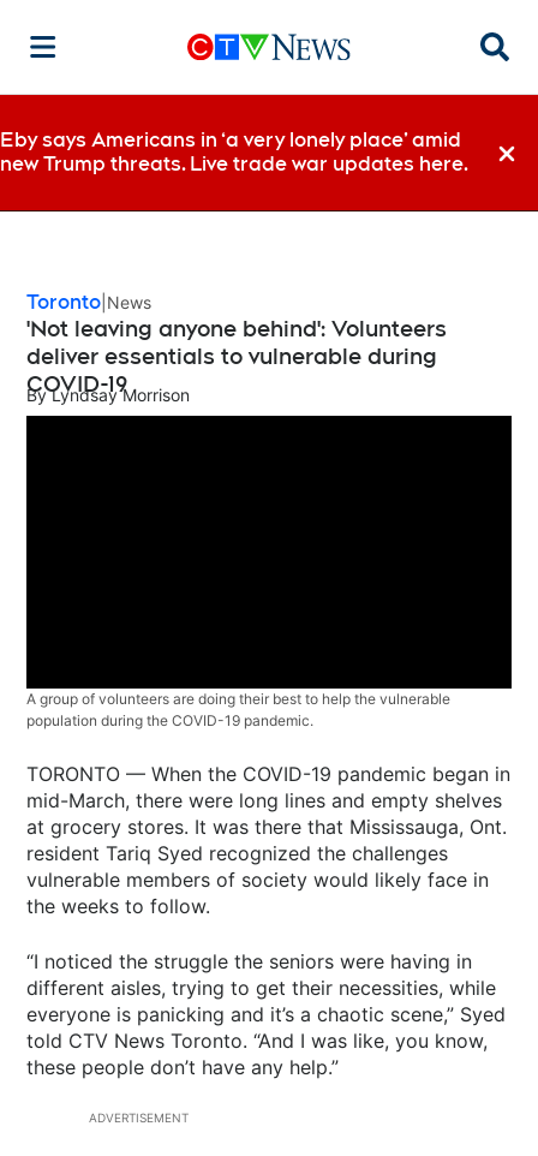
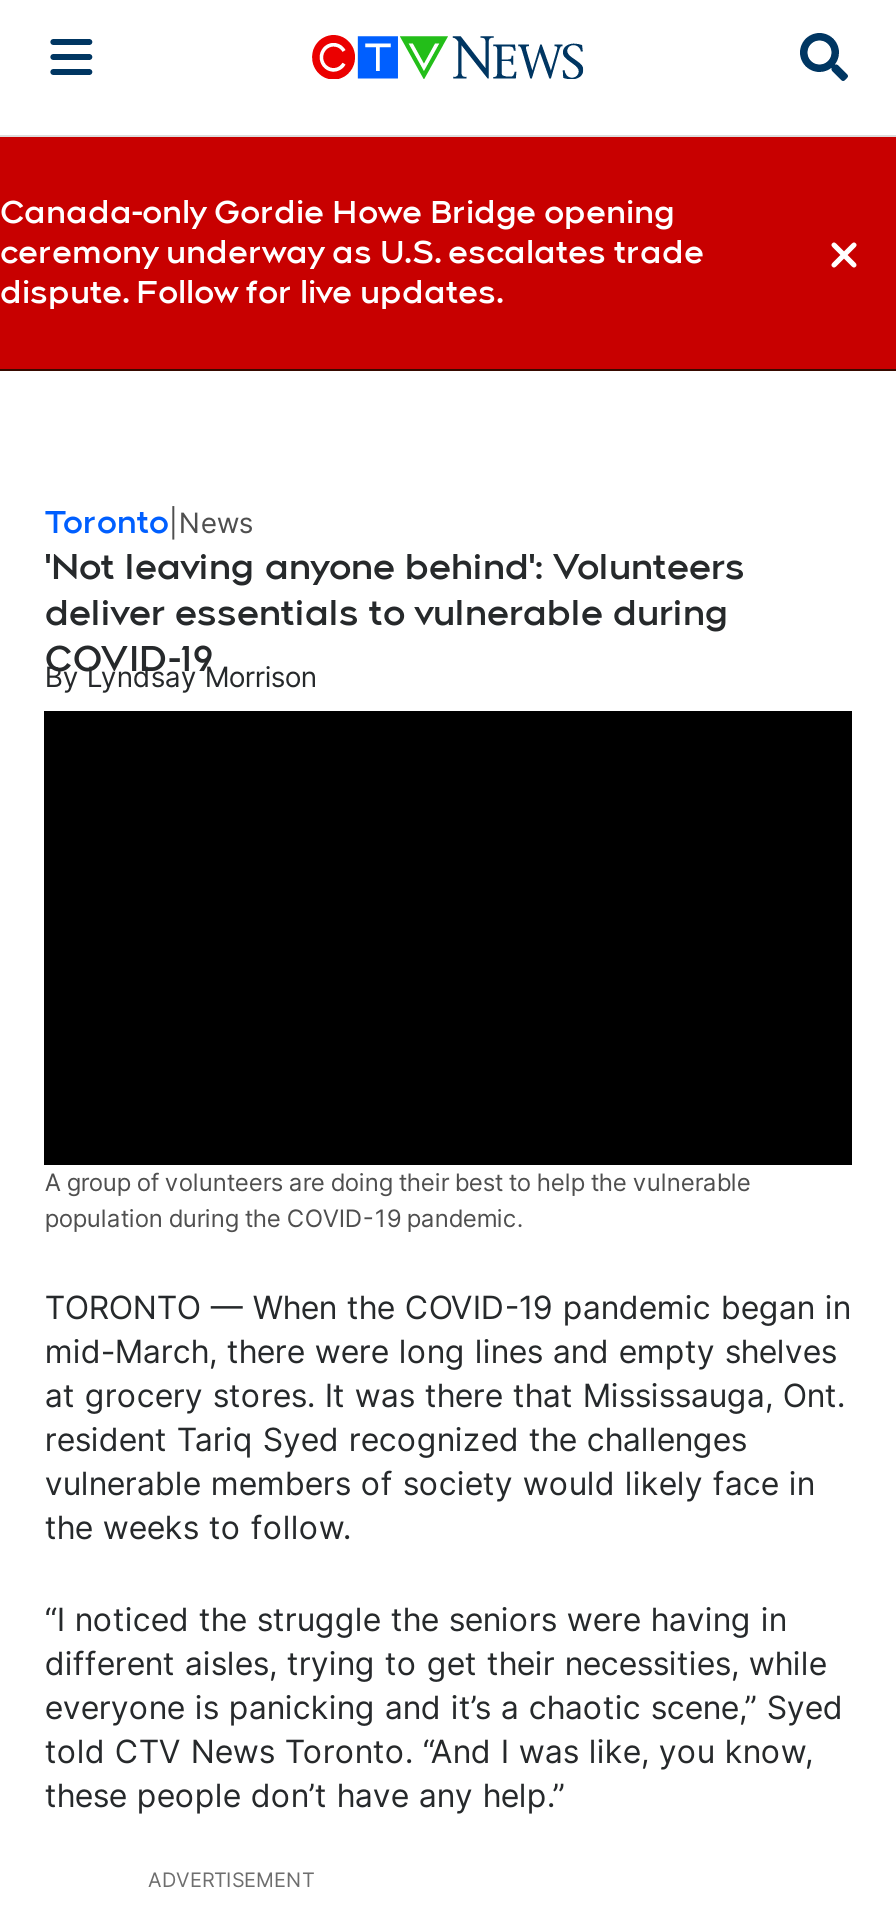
[0,129,468,175] Eby says Americans in ‘a very lonely place’ amid | new Trump threats. Live trade war updates here. -> [0,193,704,311] Canada-only Gordie Howe Bridge opening | ceremony underway as U.S. escalates trade | dispute. Follow for live updates.

